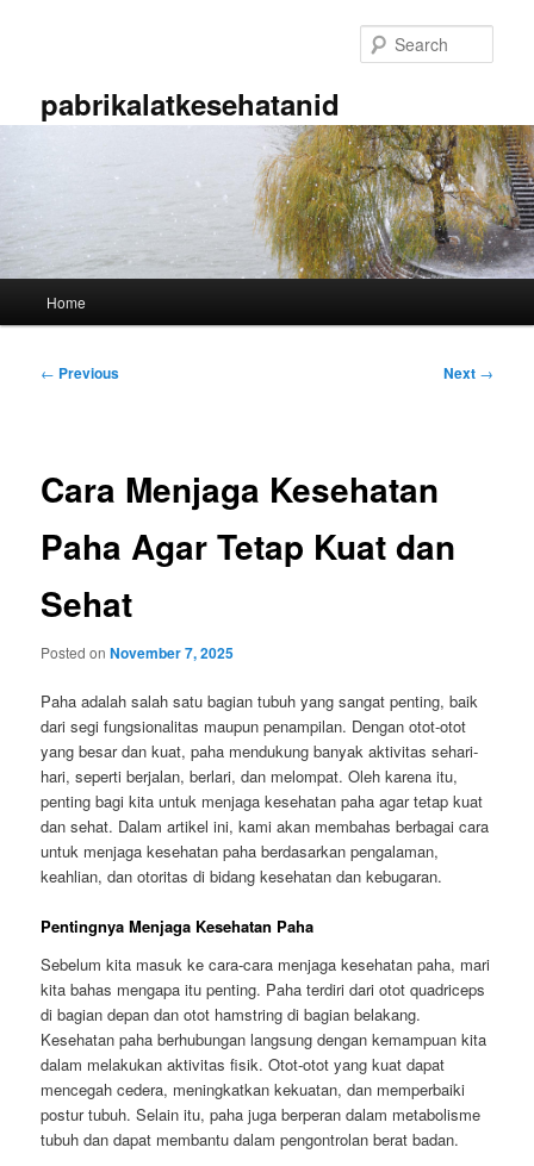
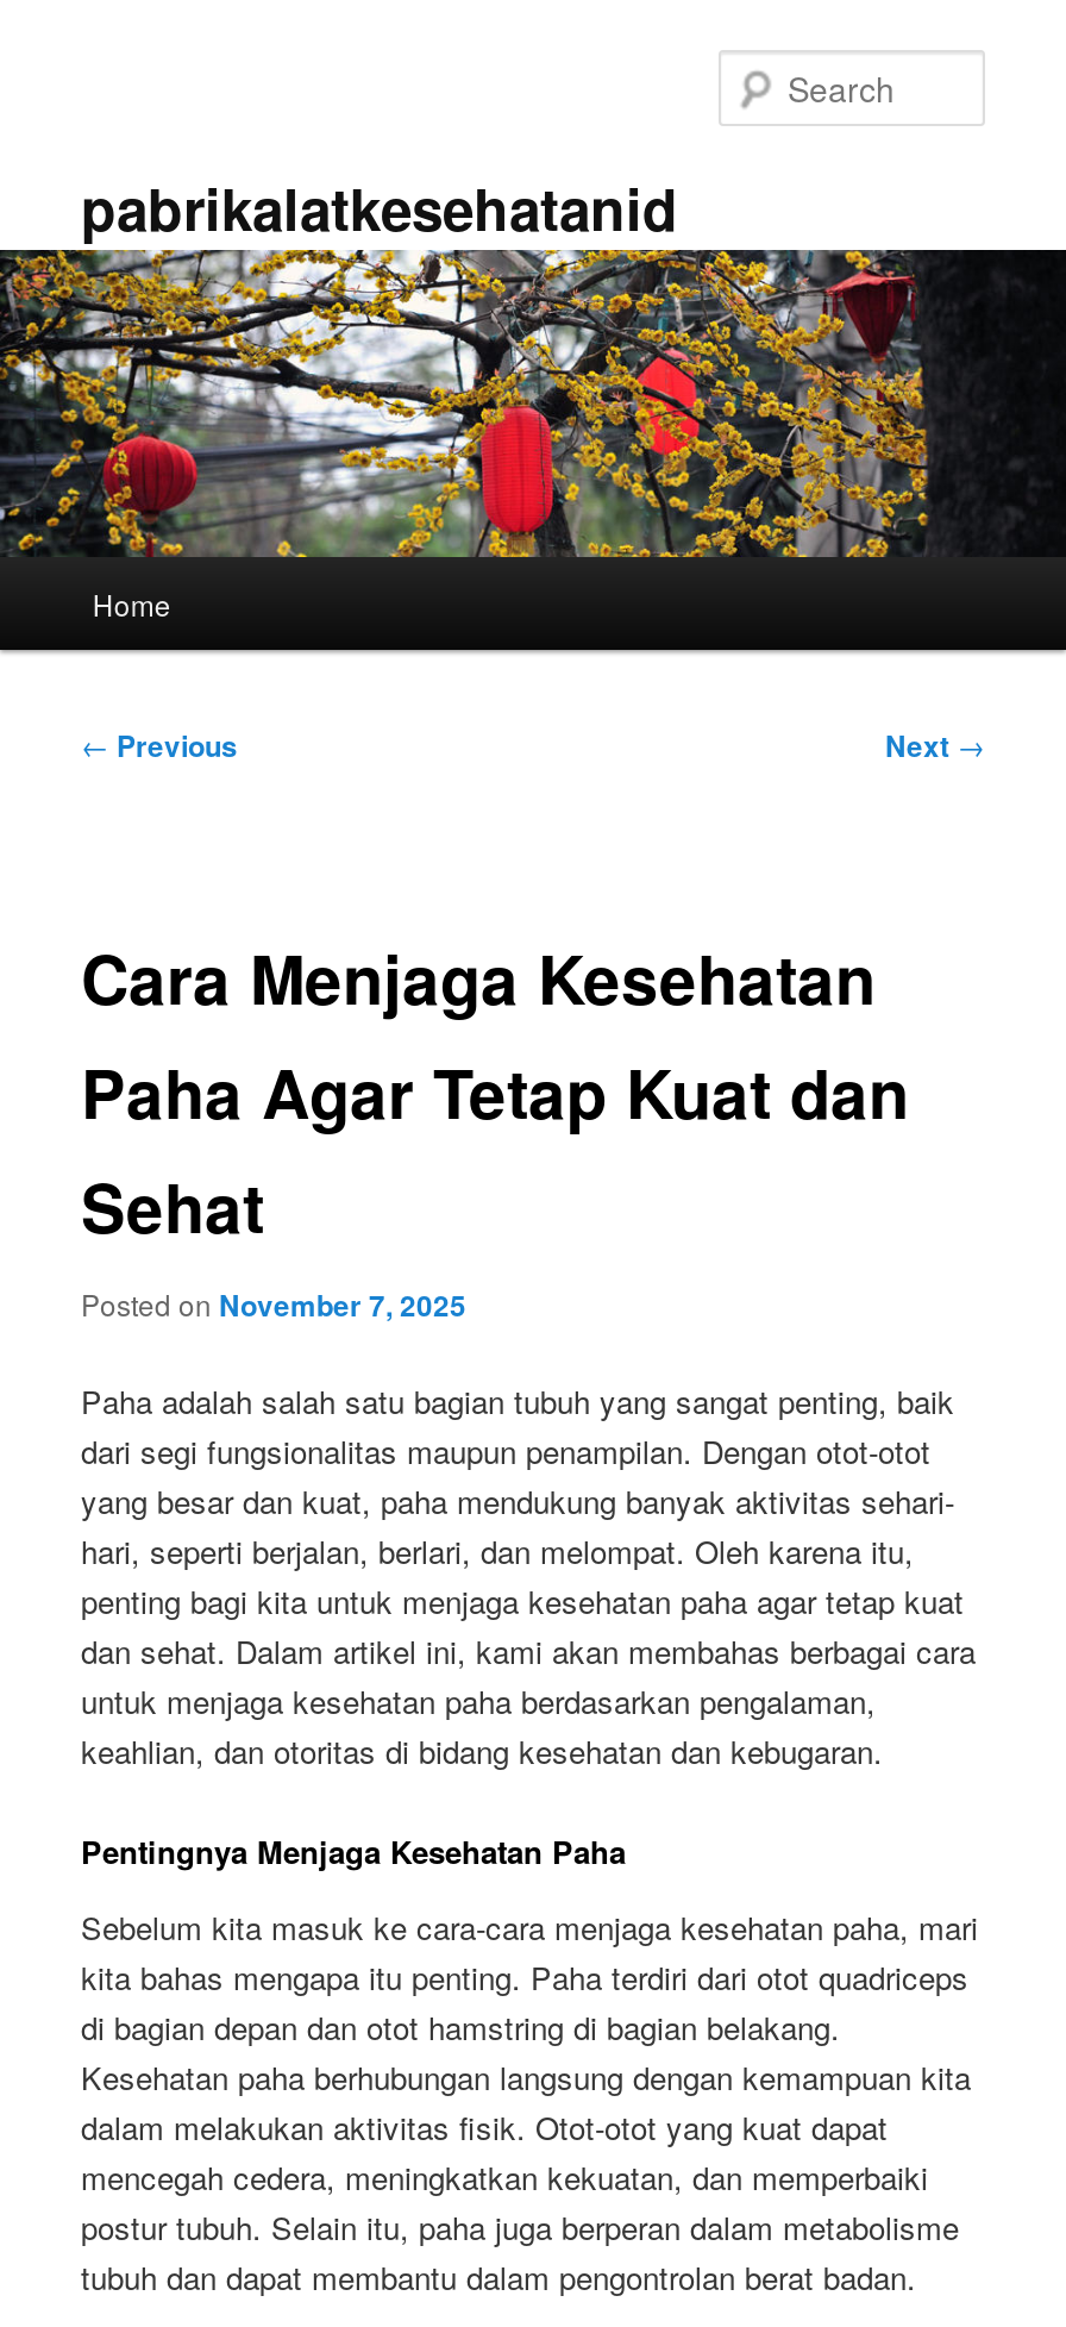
[4,124,530,280] [image] -> [7,248,1059,559] [image]

